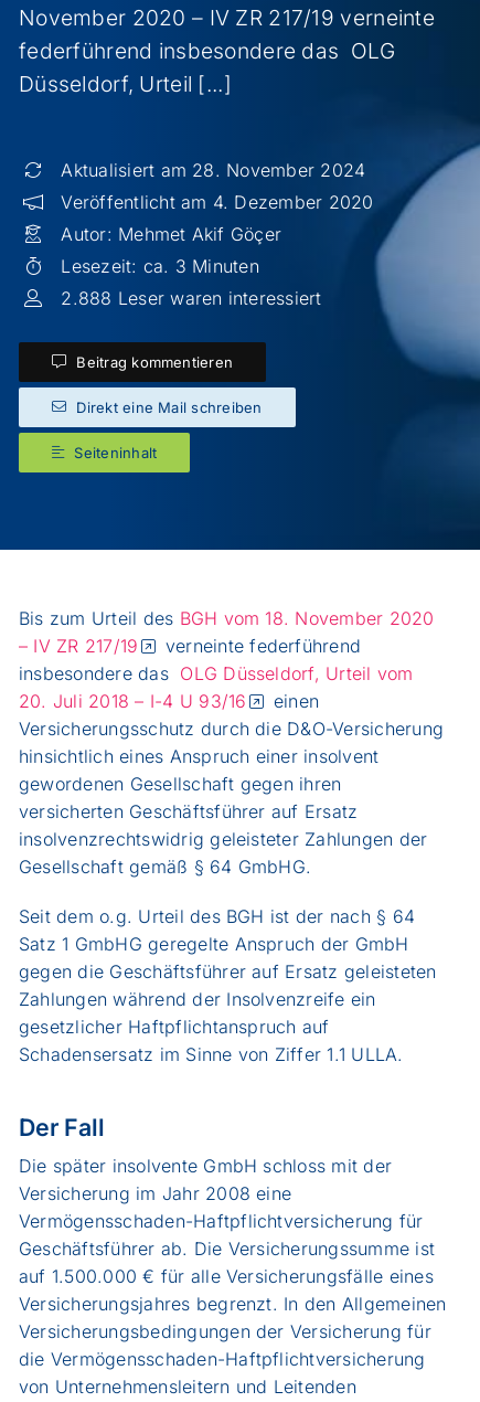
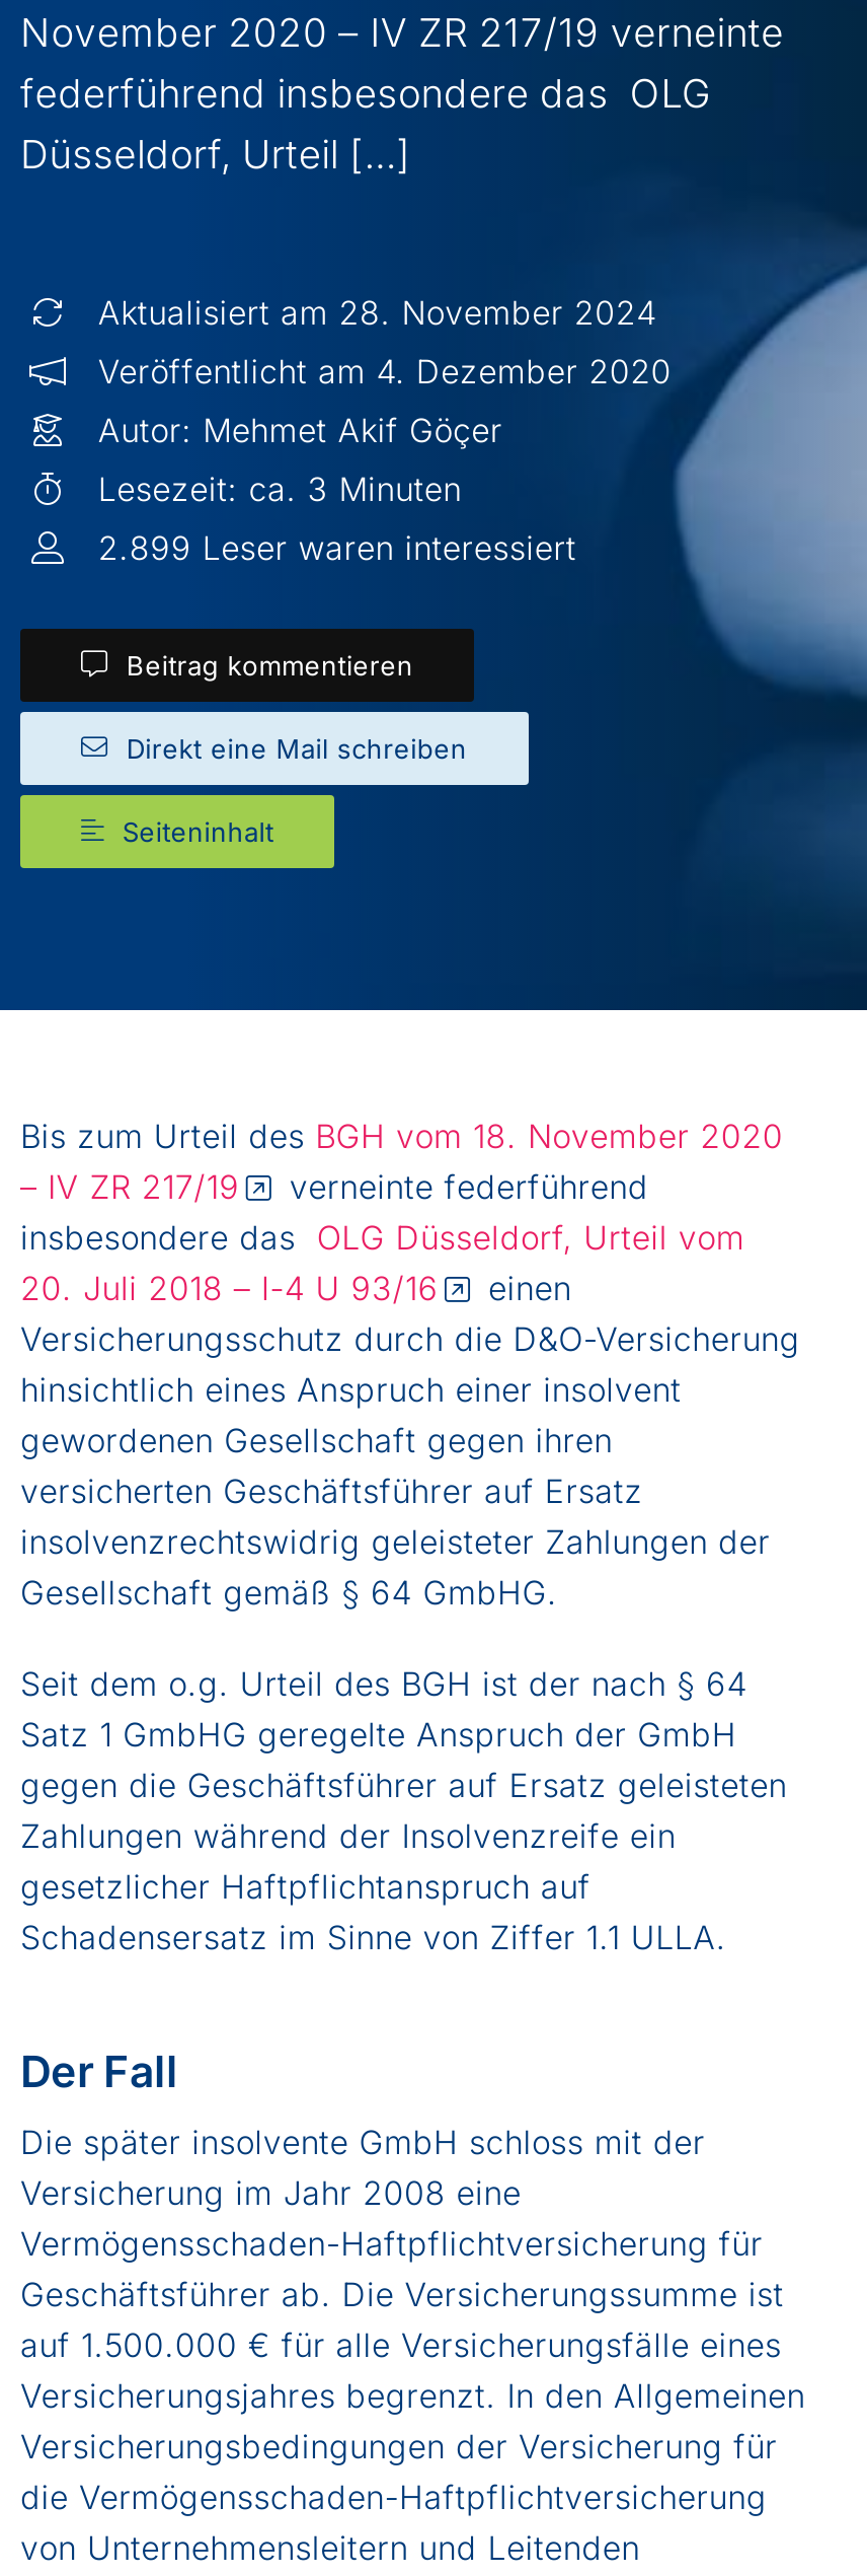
[61,287,322,309] 2.888 Leser waren interessiert -> [98,527,577,568] 2.899 Leser waren interessiert

